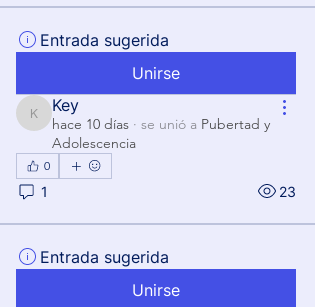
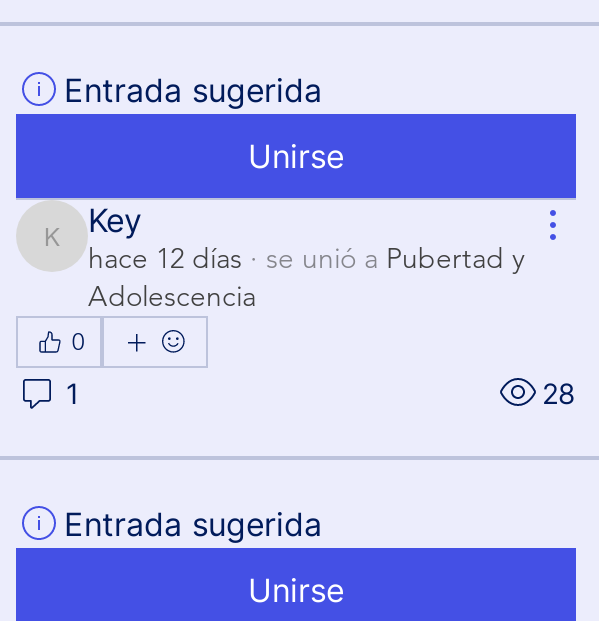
[52,115,270,133] hace 10 días · se unió a Pubertad y -> [88,240,524,276] hace 12 días · se unió a Pubertad y
[279,182,296,199] 23 -> [542,375,576,409] 28

